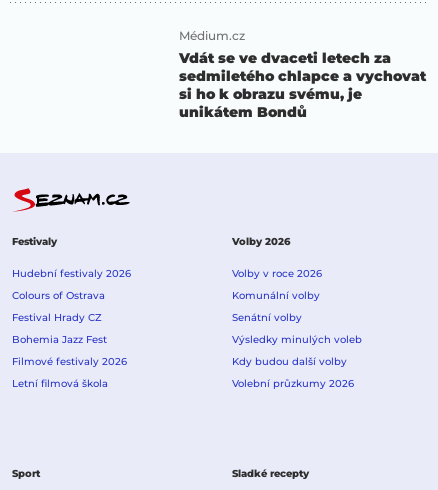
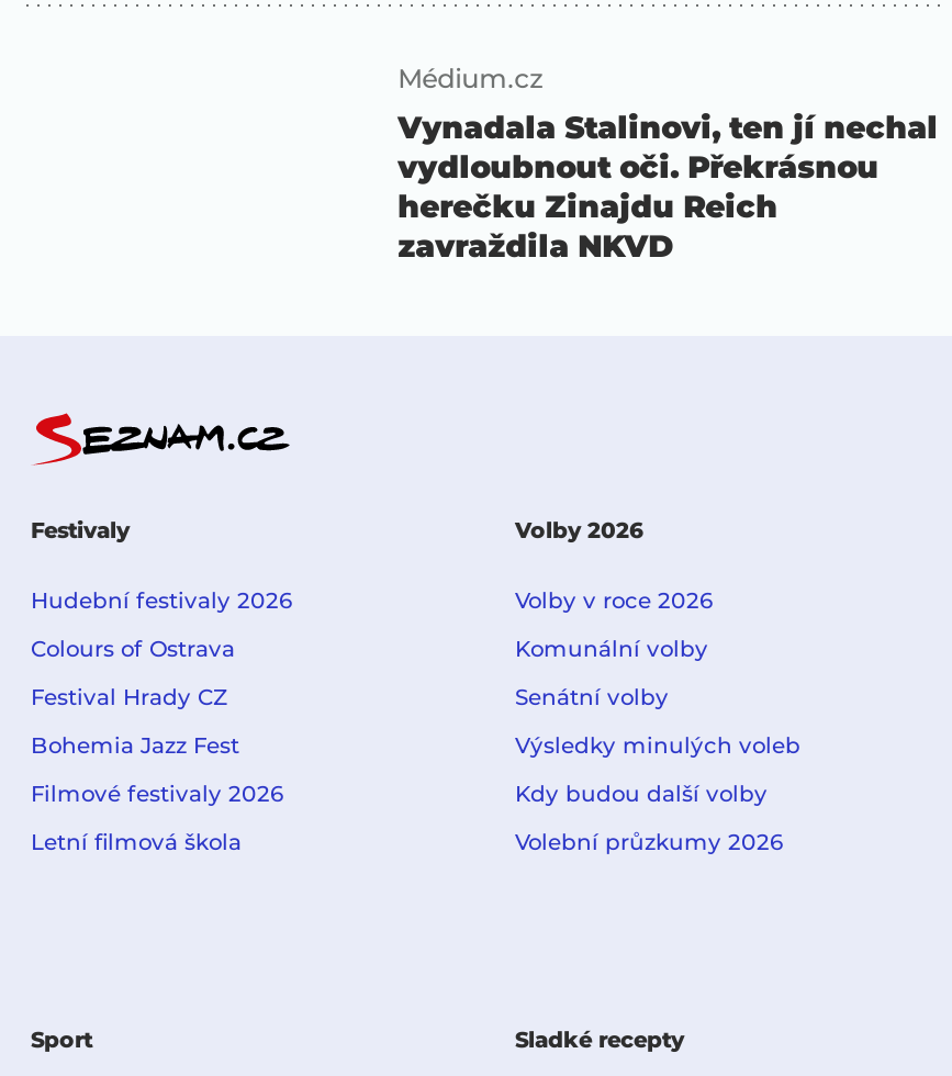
[179,49,426,121] Vdát se ve dvaceti letech za | sedmiletého chlapce a vychovat | si ho k obrazu svému, je | unikátem Bondů -> [398,107,938,265] Vynadala Stalinovi, ten jí nechal | vydloubnout oči. Překrásnou | herečku Zinajdu Reich | zavraždila NKVD

